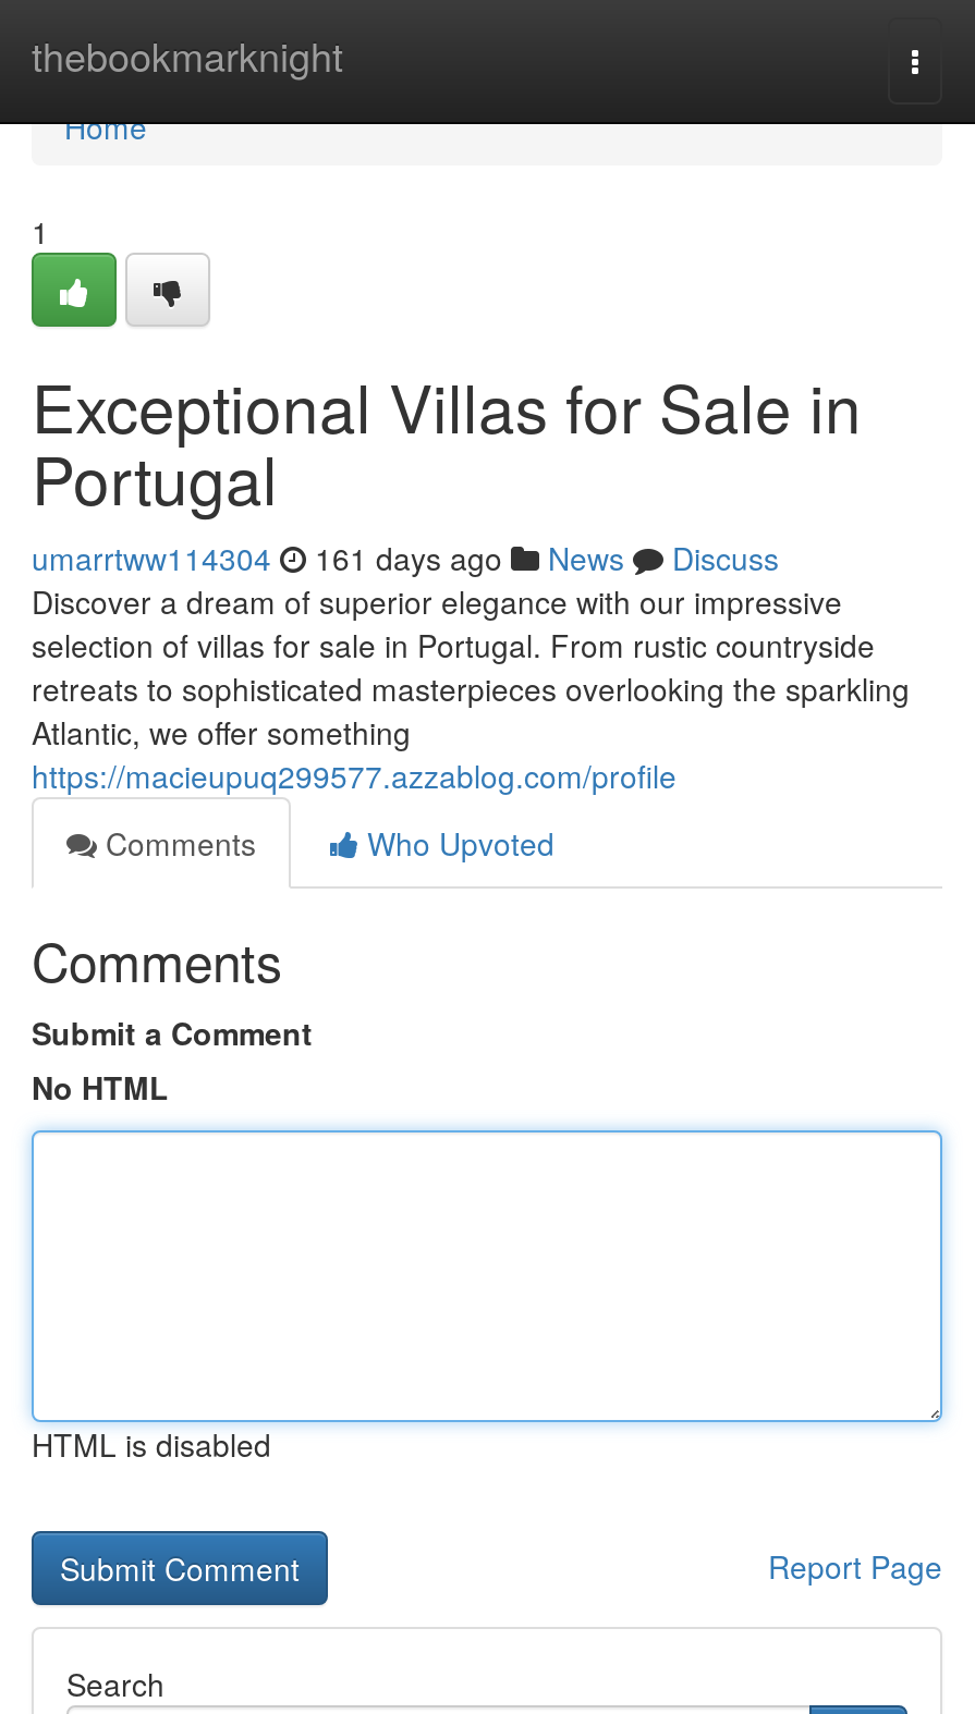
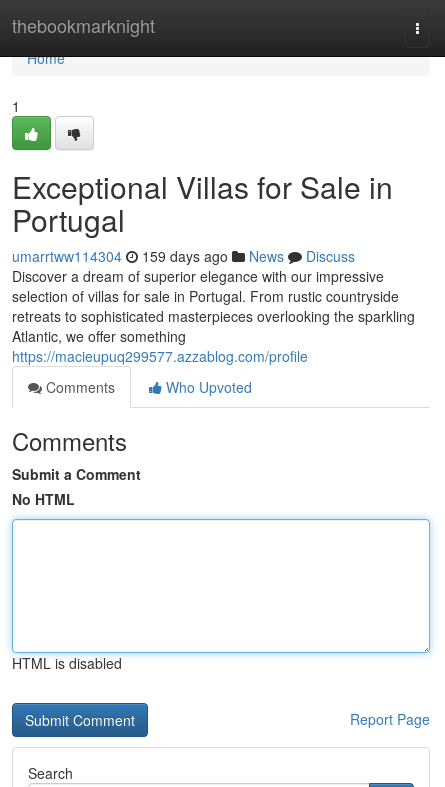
[32,536,779,579] umarrtww114304 161 days ago News Discuss -> [12,246,355,266] umarrtww114304 159 days ago News Discuss

